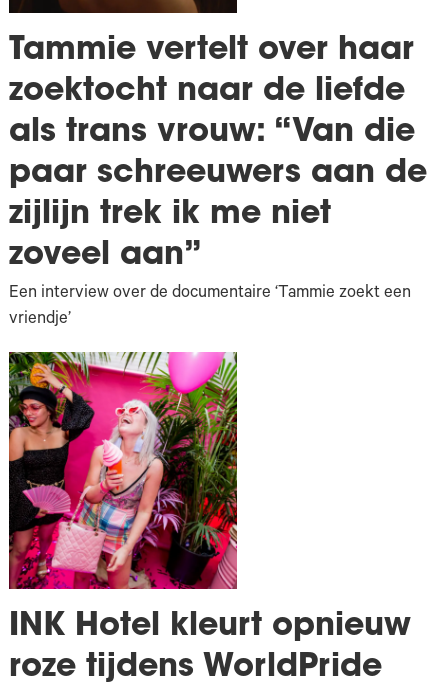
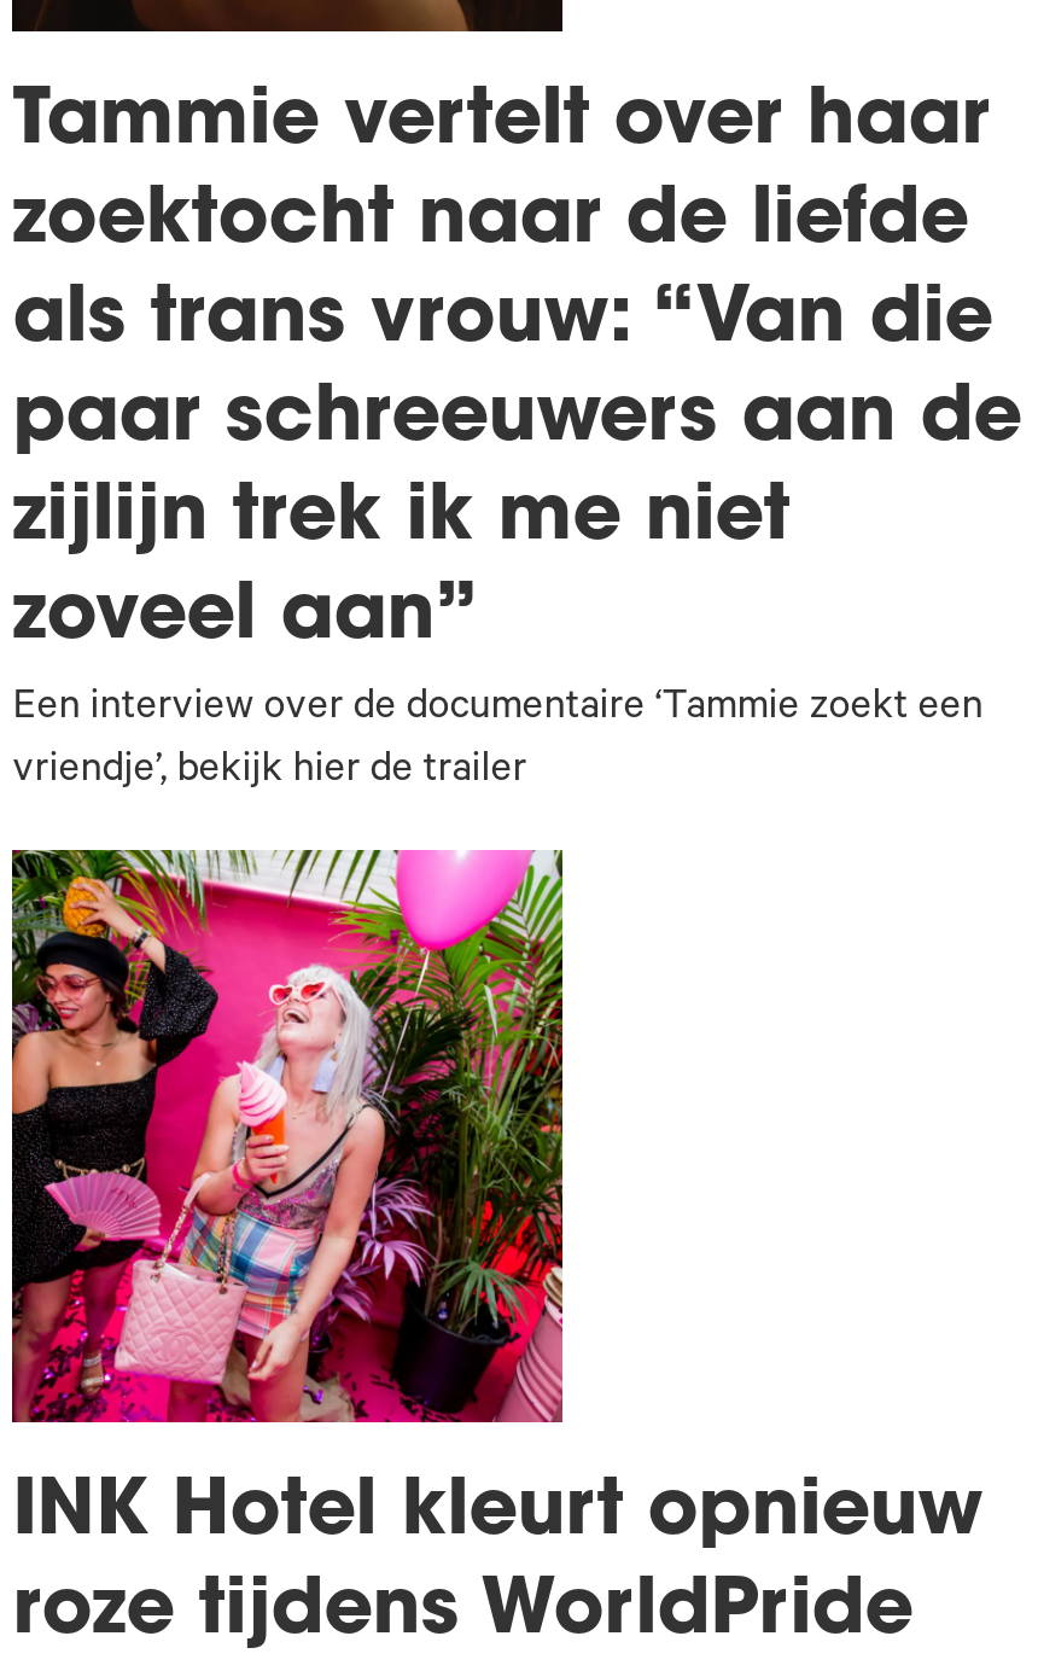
[9,311,71,330] vriendje’ -> [13,751,527,797] vriendje’, bekijk hier de trailer

